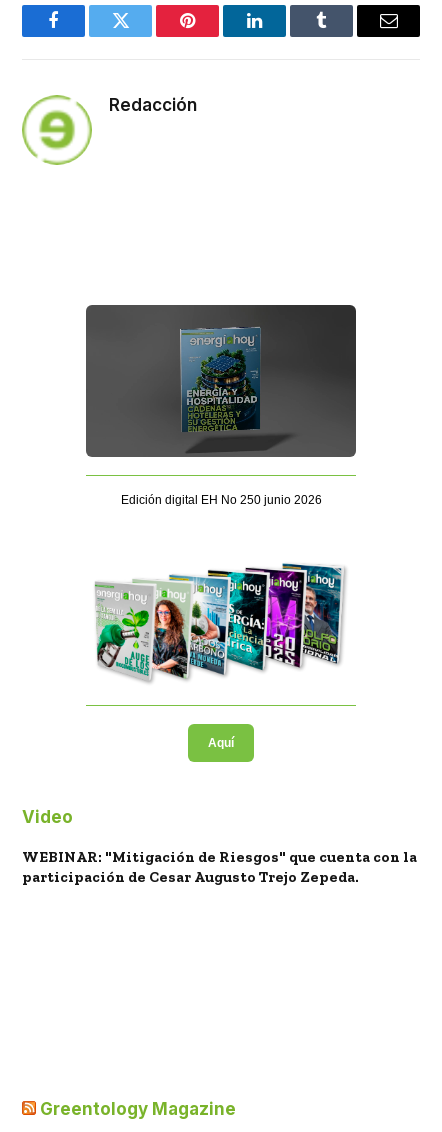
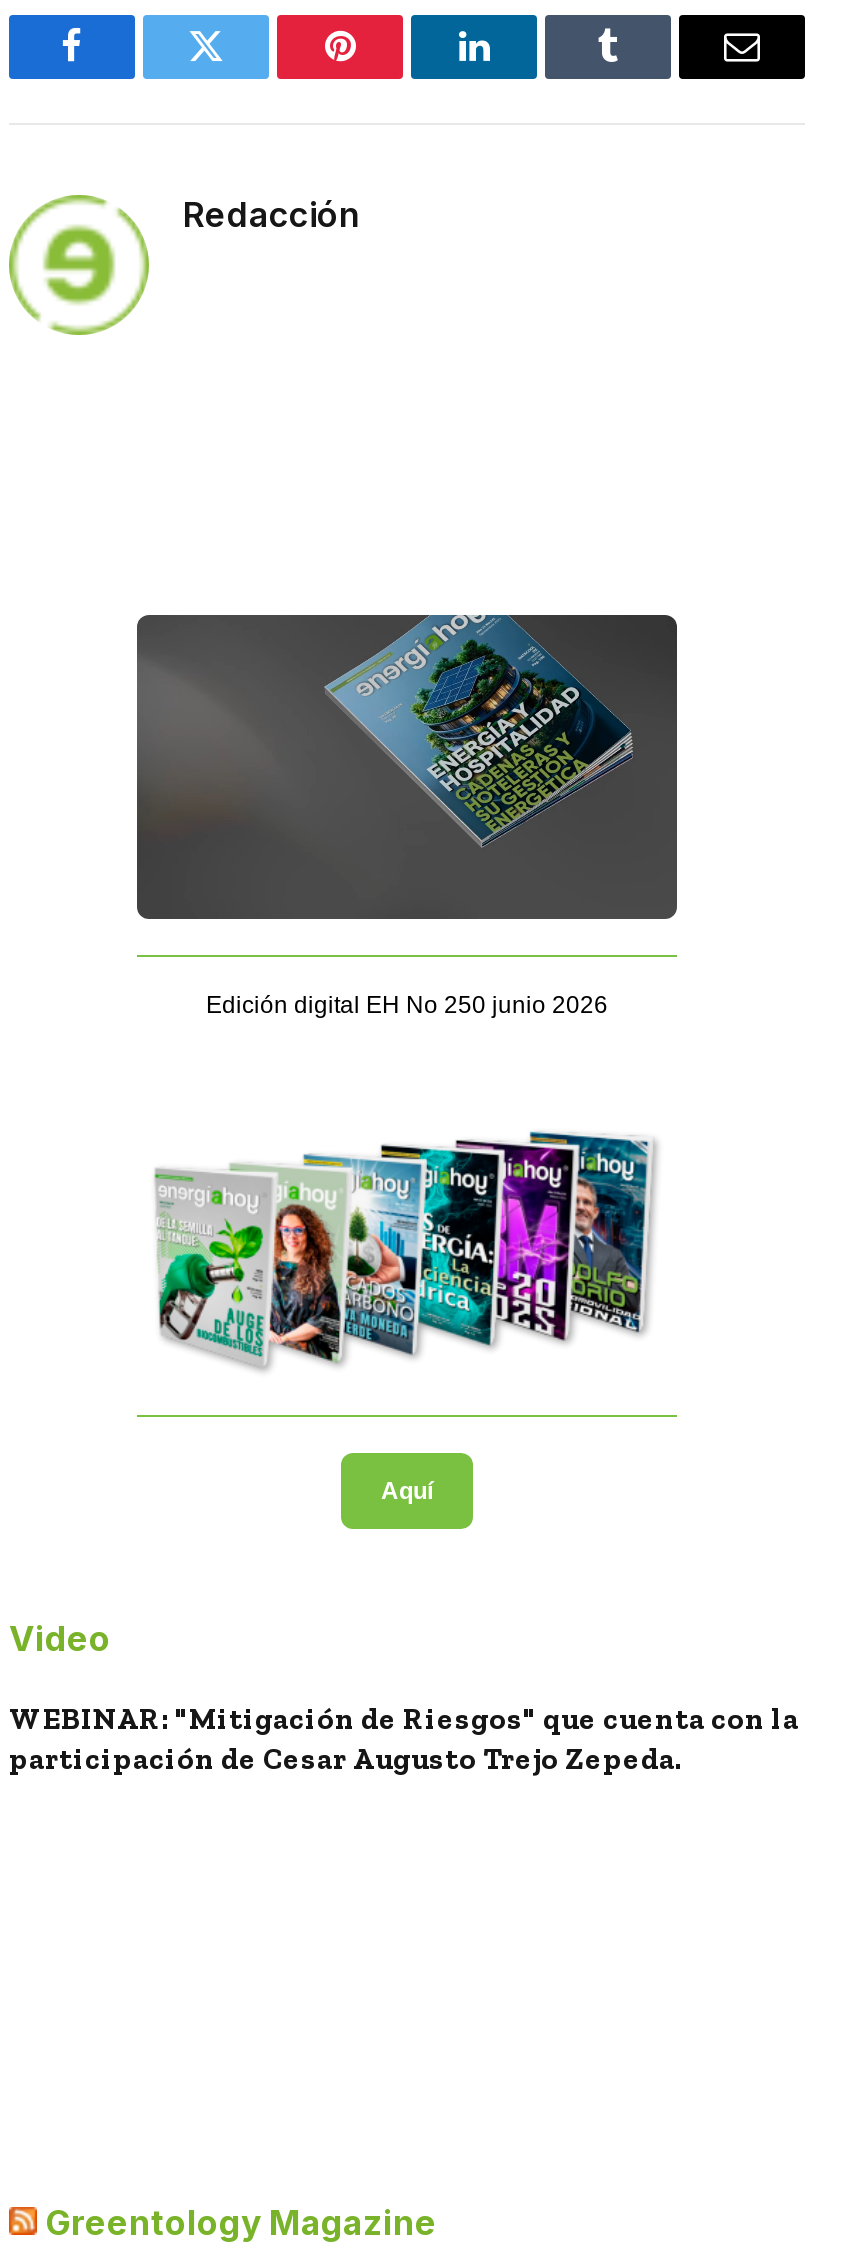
[179,305,334,432] [image] -> [325,615,635,867] [image]

